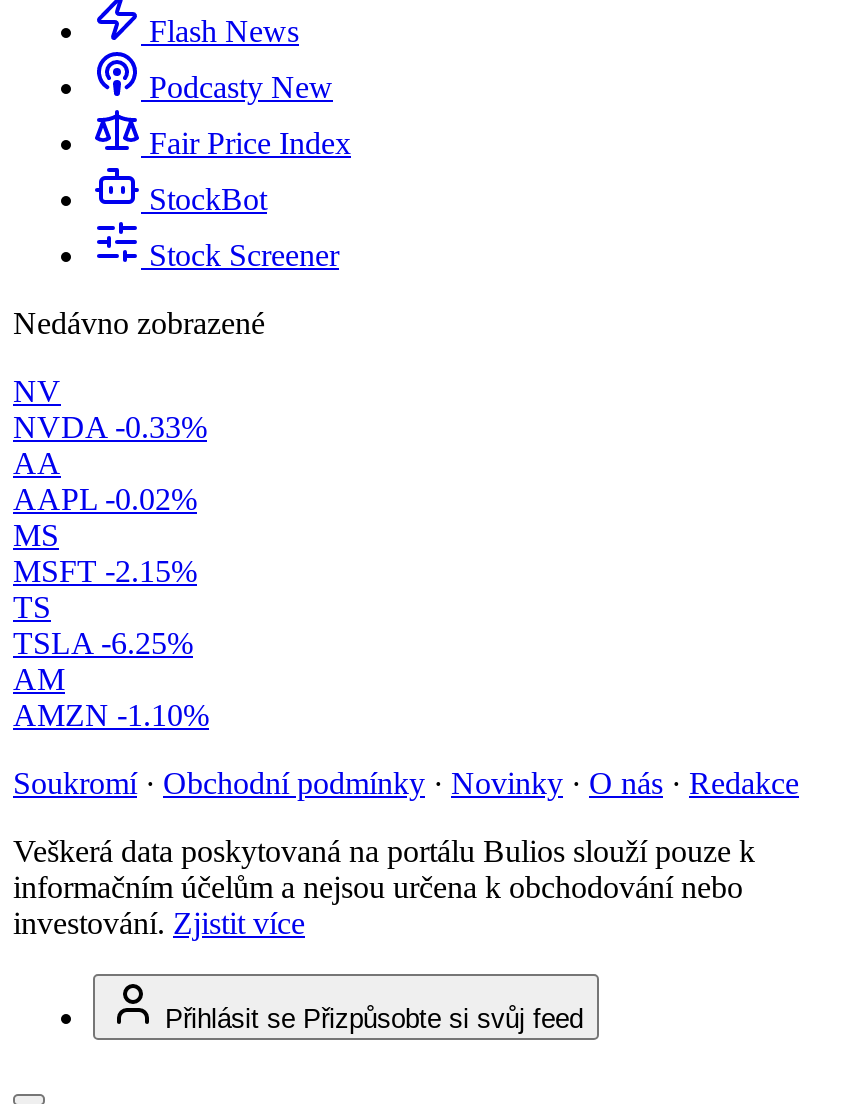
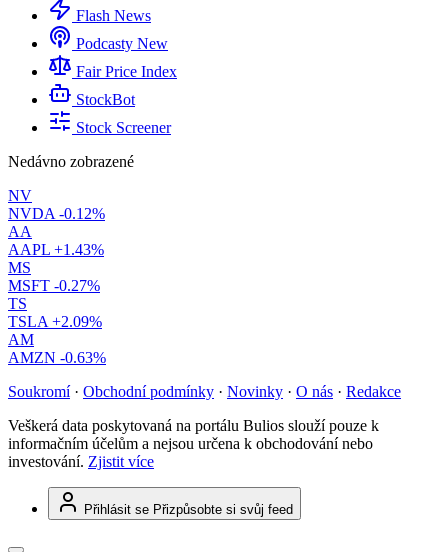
[13,410,207,444] NVDA -0.33% -> [8,205,105,222] NVDA -0.12%
[13,482,197,516] AAPL -0.02% -> [8,241,104,258] AAPL +1.43%
[13,554,197,588] MSFT -2.15% -> [8,277,100,294] MSFT -0.27%
[13,626,193,660] TSLA -6.25% -> [8,313,102,330] TSLA +2.09%
[13,698,209,732] AMZN -1.10% -> [8,349,106,366] AMZN -0.63%

